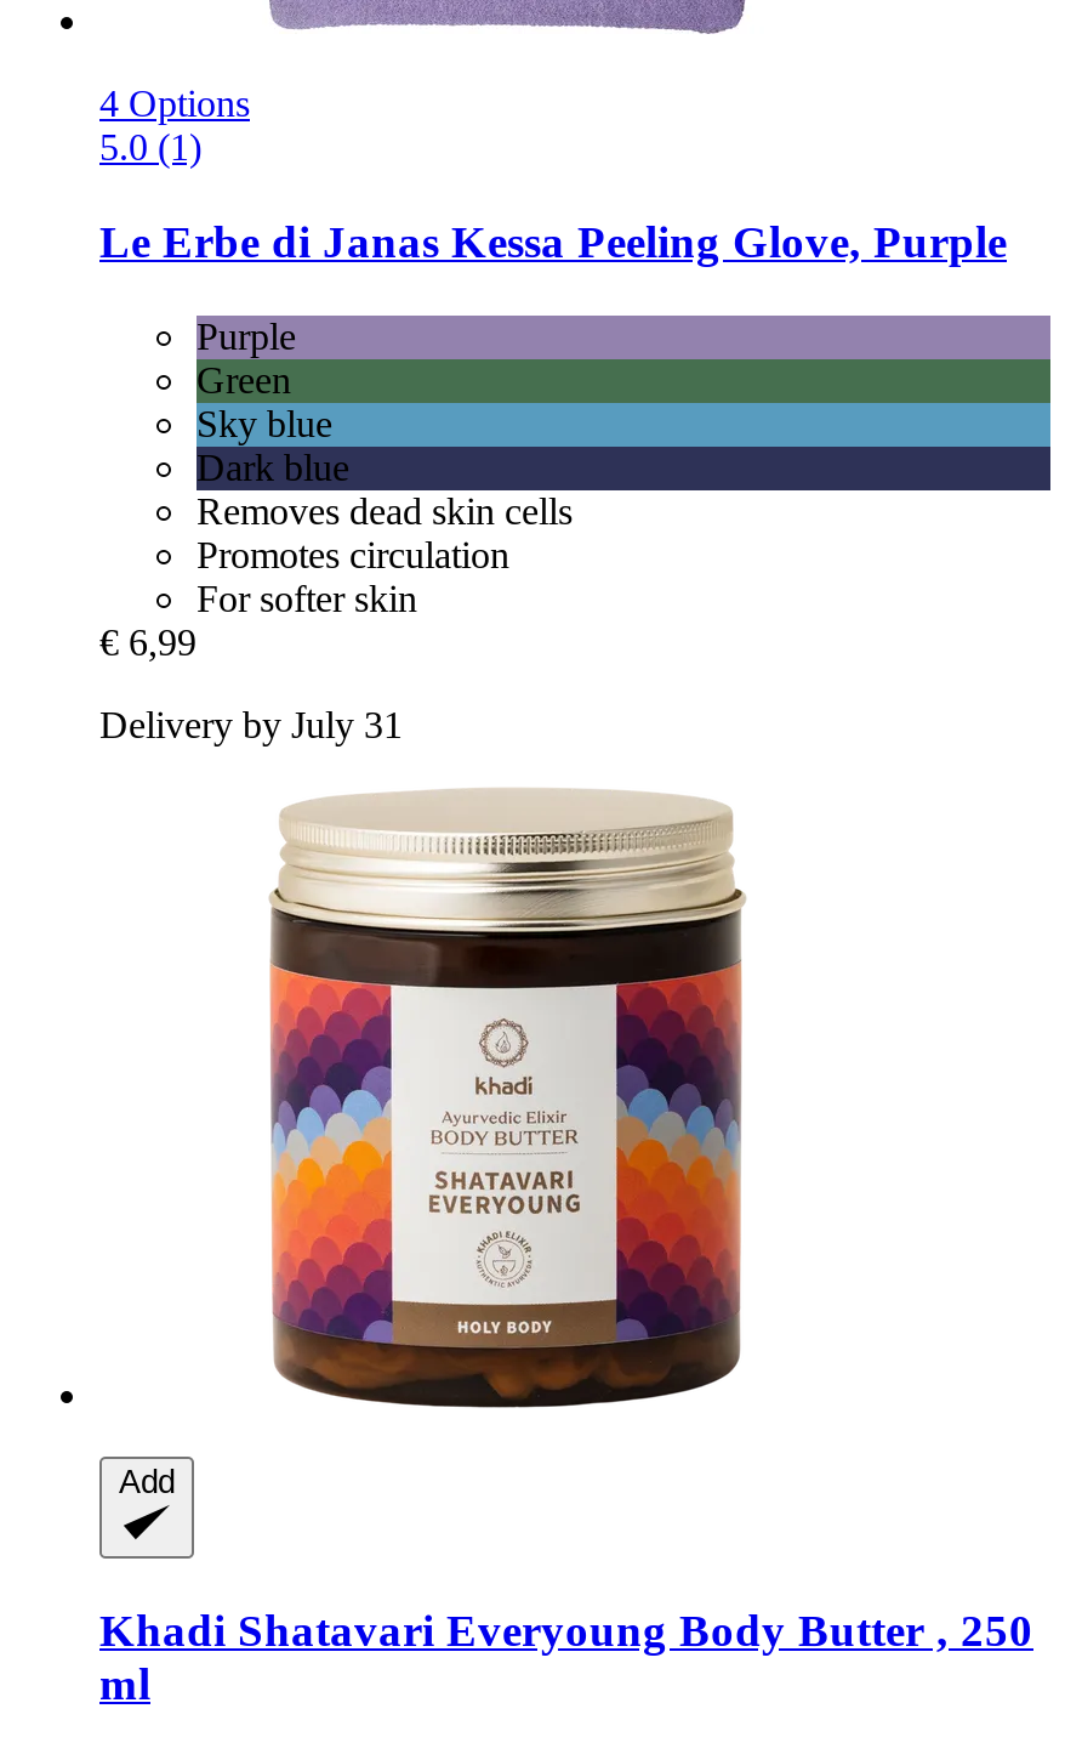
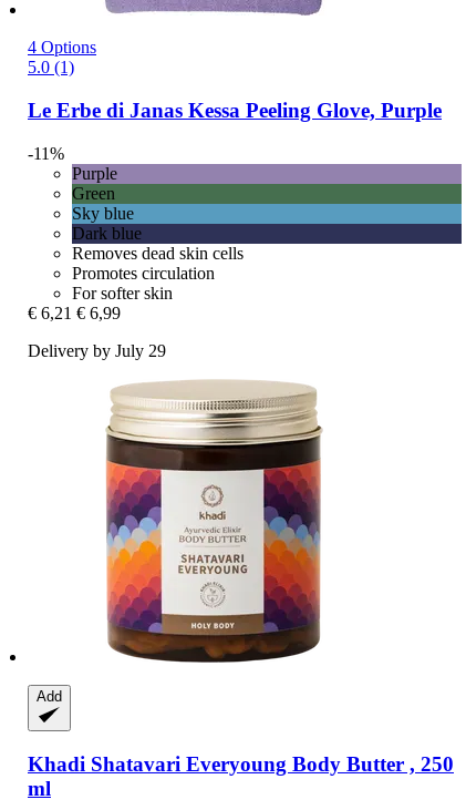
none -> [28,144,64,163] -11%
[99,621,197,662] € 6,99 -> [28,303,121,322] € 6,21 € 6,99
[99,704,403,745] Delivery by July 31 -> [28,341,166,360] Delivery by July 29

